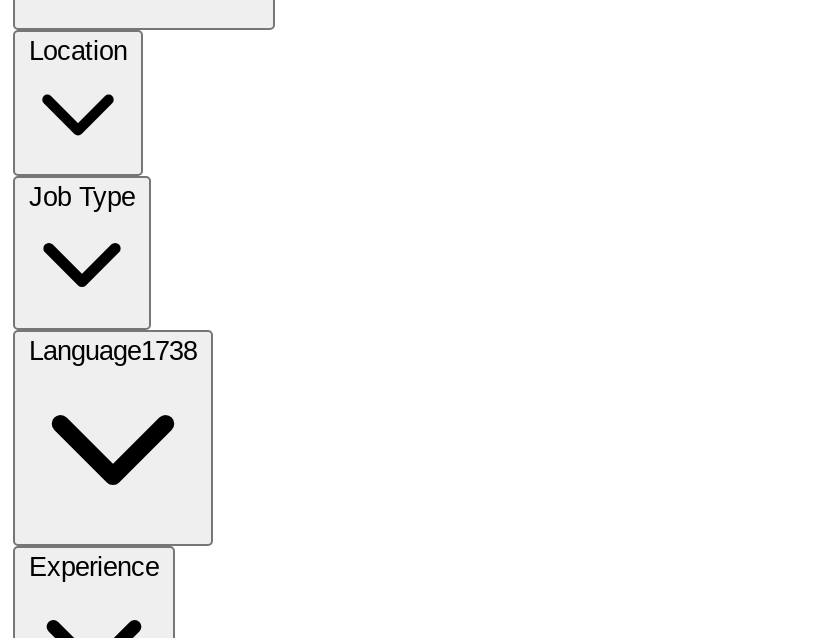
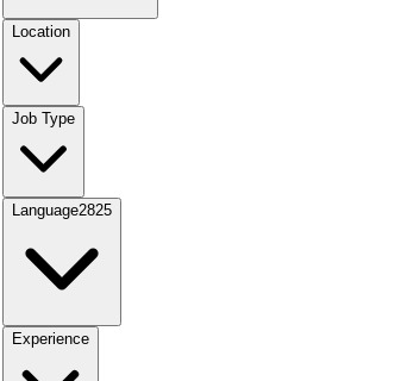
[29,336,197,366] Language1738 -> [12,201,112,219] Language2825

